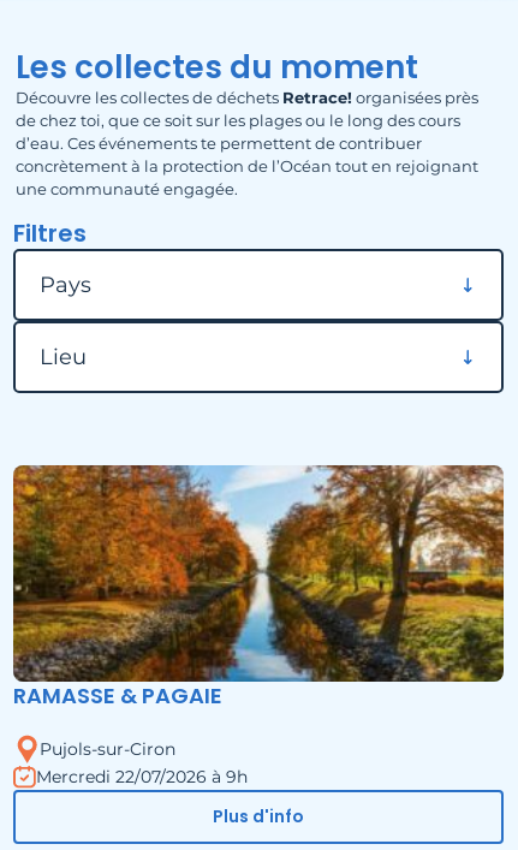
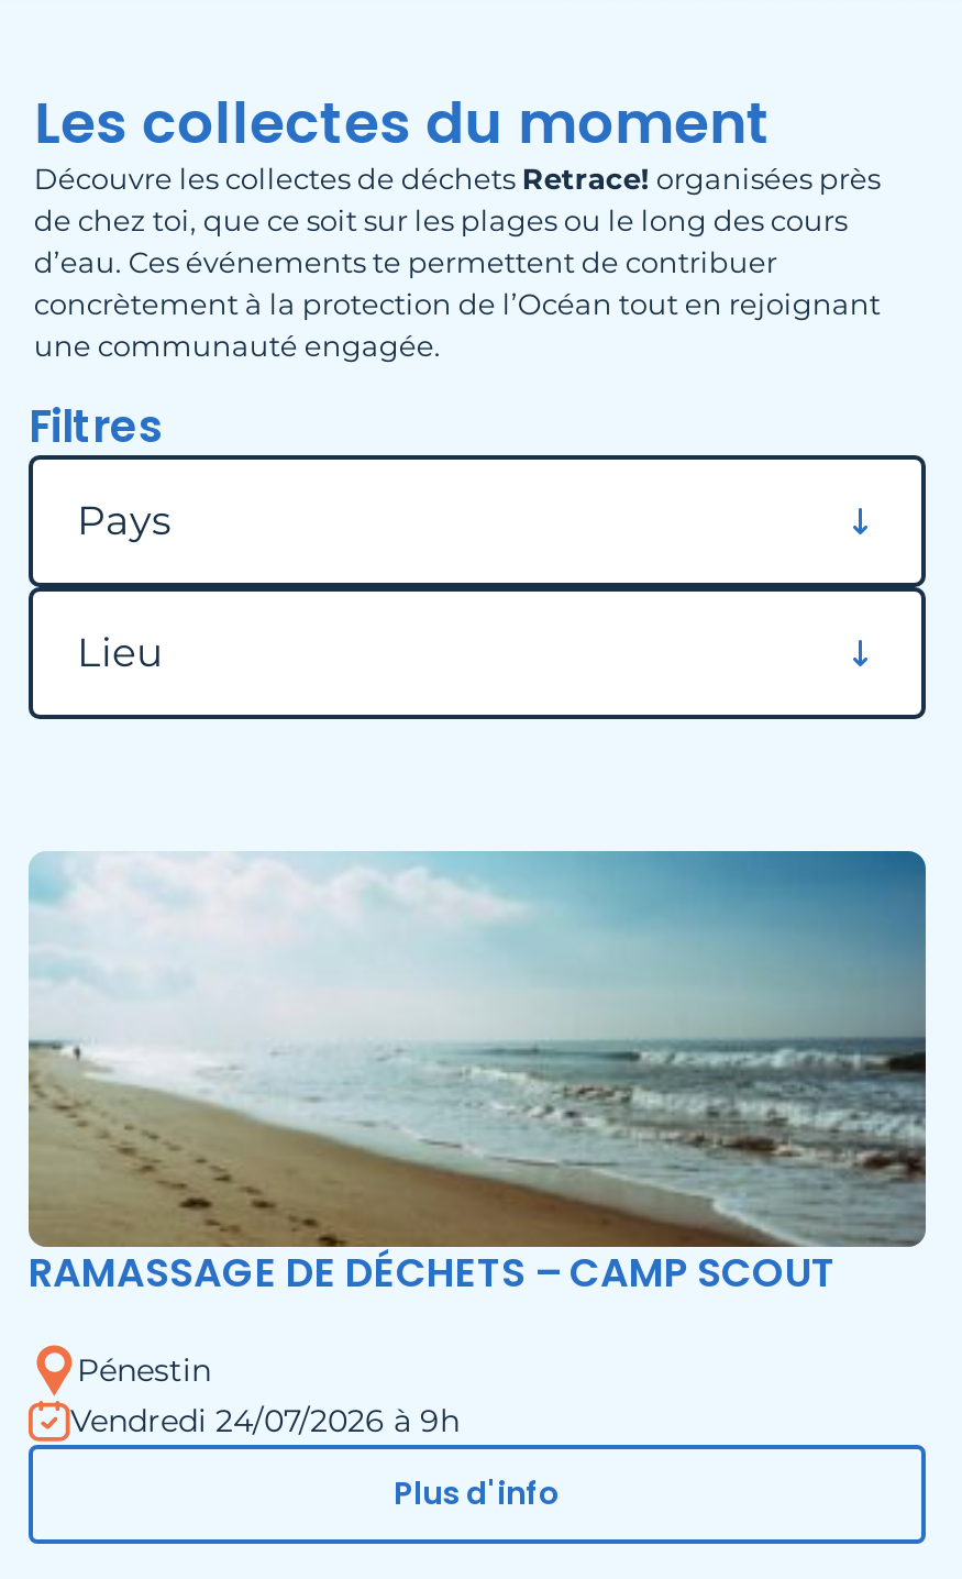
[12,464,505,711] [image] | RAMASSE & PAGAIE -> [26,849,928,1301] [image] | RAMASSAGE DE DÉCHETS – CAMP SCOUT
[36,738,248,788] Pujols-sur-Ciron | Mercredi 22/07/2026 à 9h -> [70,1350,460,1441] Pénestin | Vendredi 24/07/2026 à 9h

